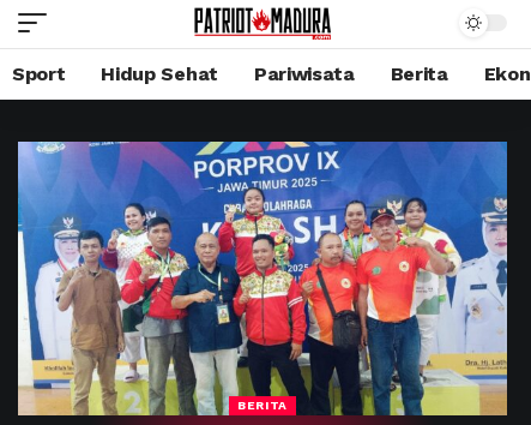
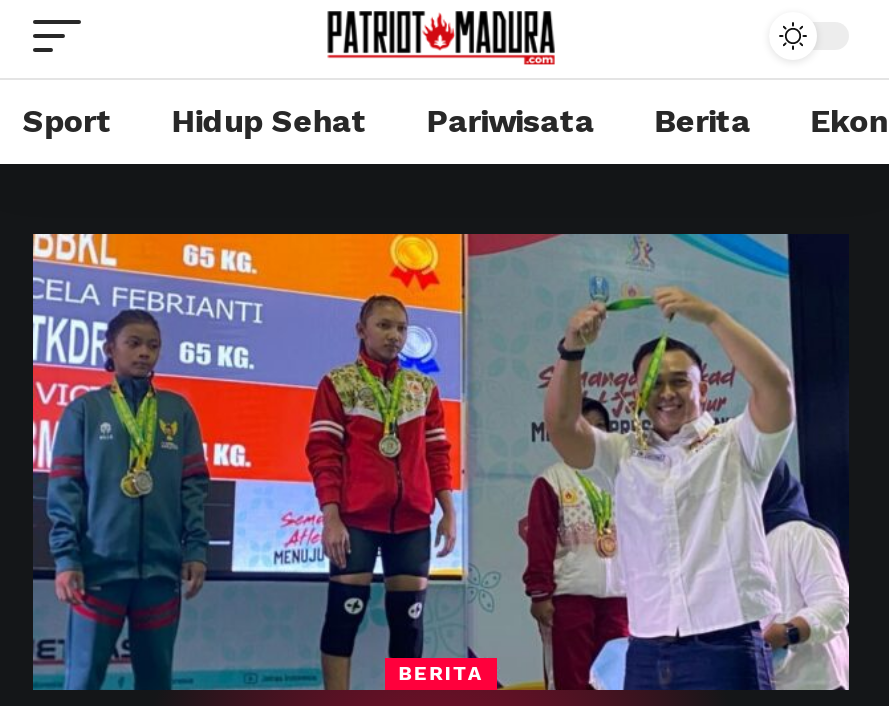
[17,140,508,417] [image] -> [31,232,851,692] [image]

